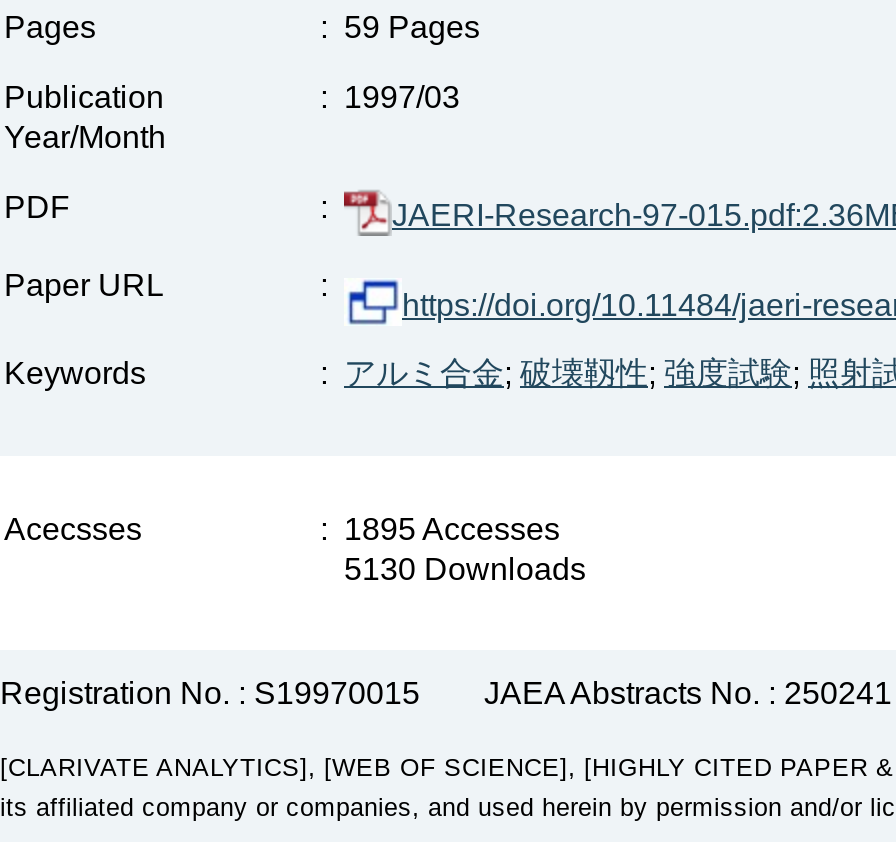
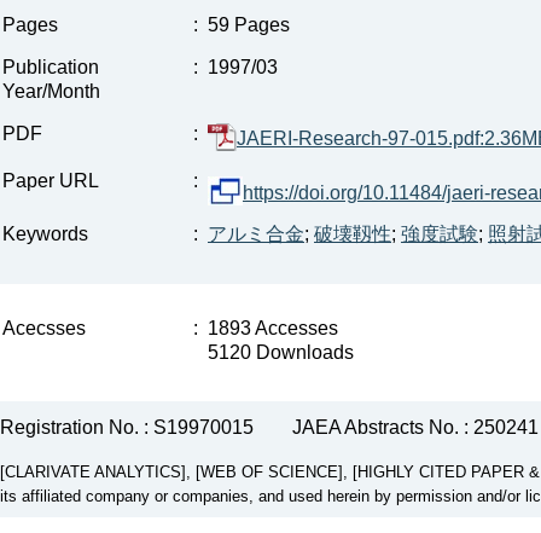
[320,513,560,547] : 1895 Accesses -> [193,318,338,339] : 1893 Accesses
[344,553,586,587] 5130 Downloads -> [208,342,354,363] 5120 Downloads

